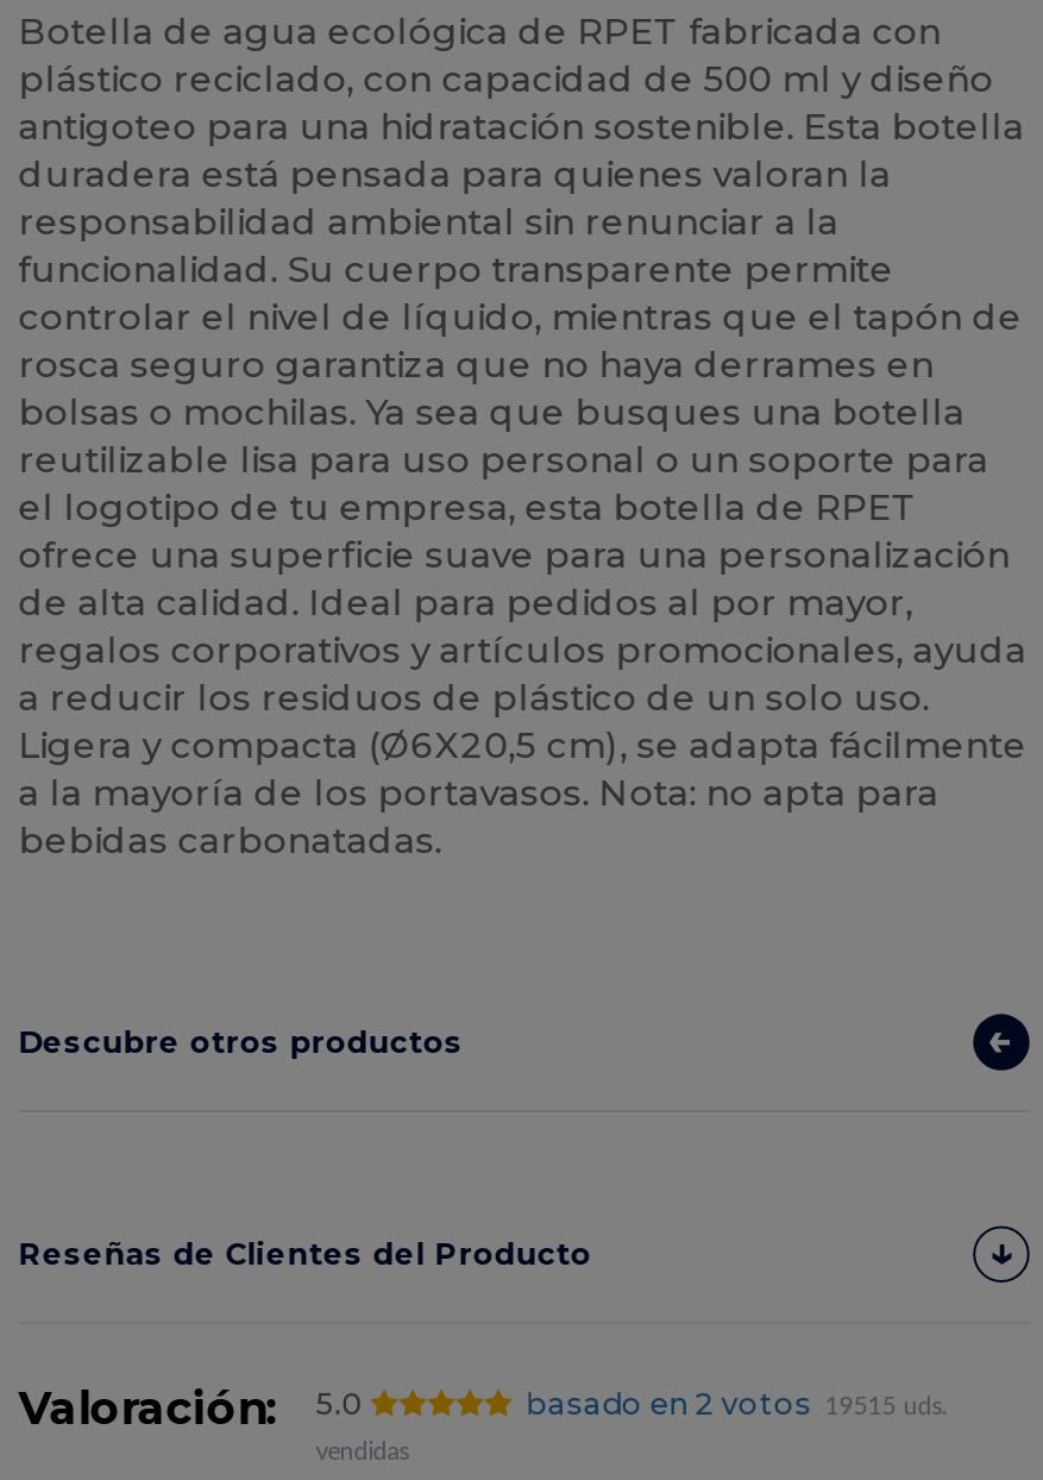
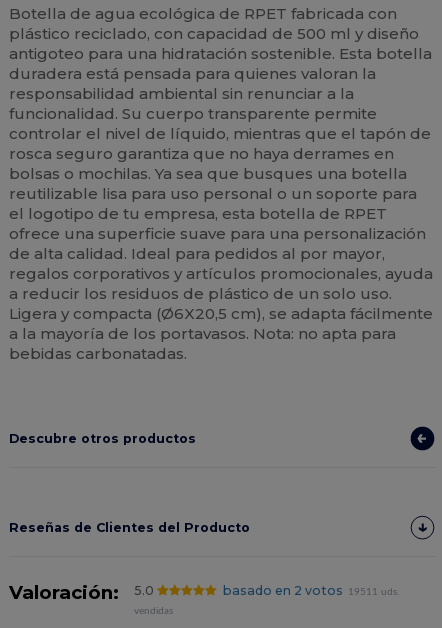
[526,1387,946,1422] basado en 2 votos 19515 uds. -> [223,583,399,598] basado en 2 votos 19511 uds.

